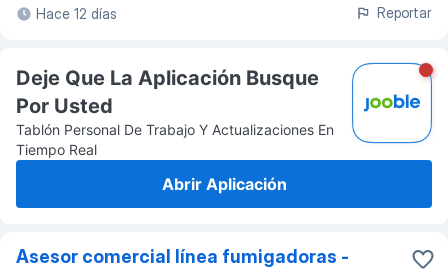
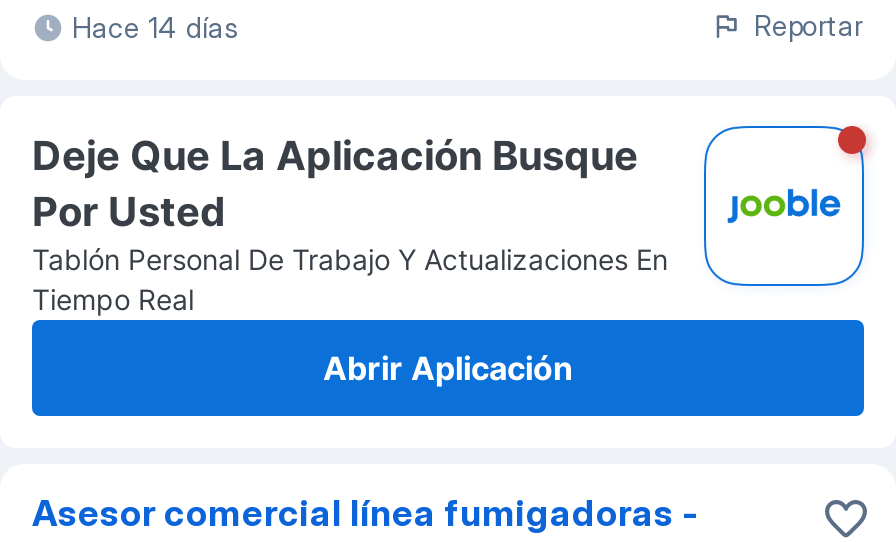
[36,5,117,22] Hace 12 días -> [72,10,238,44] Hace 14 días

